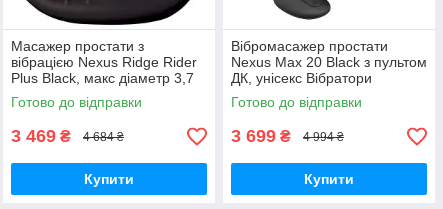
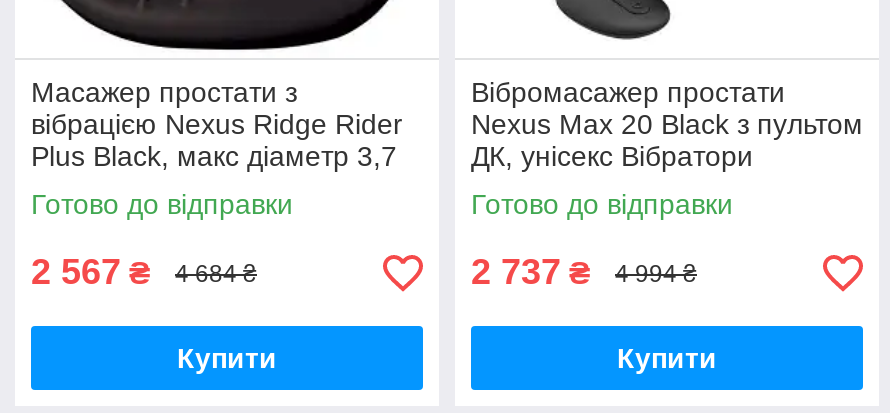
[11,126,124,146] 3 469 ₴ 4 684 ₴ -> [31,252,257,292] 2 567 ₴ 4 684 ₴
[231,126,344,146] 3 699 ₴ 4 994 ₴ -> [471,252,697,292] 2 737 ₴ 4 994 ₴

